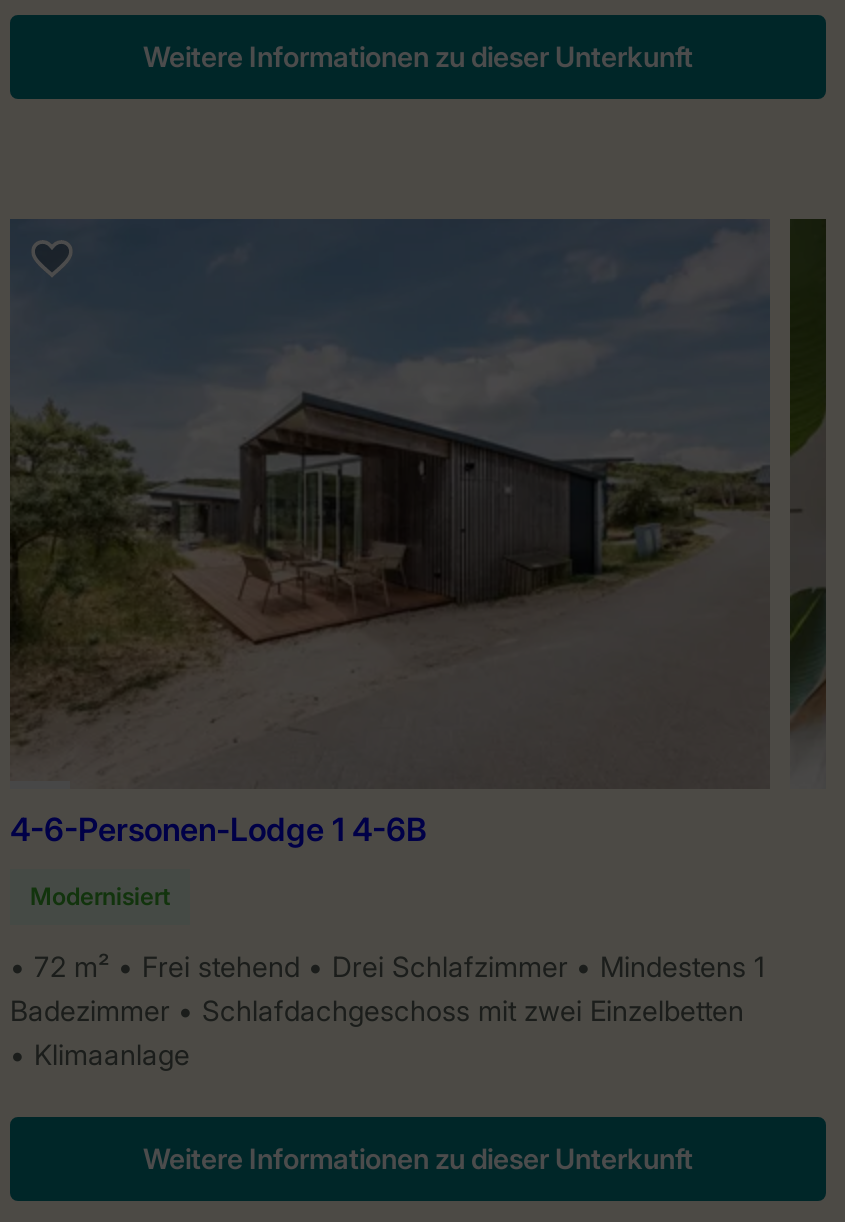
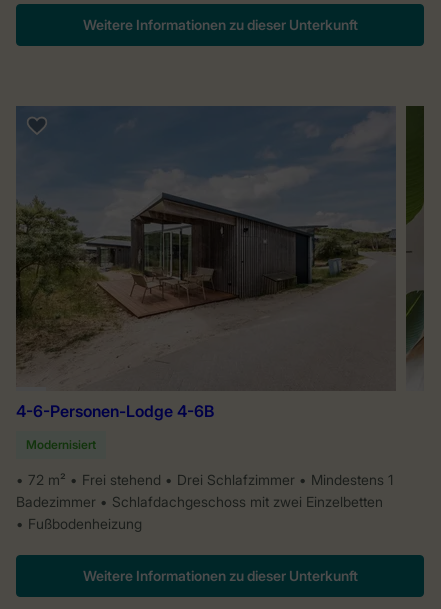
[10,809,426,849] 4-6-Personen-Lodge 1 4-6B -> [16,401,214,421] 4-6-Personen-Lodge 4-6B
[34,1037,190,1071] Klimaanlage -> [28,515,142,532] Fußbodenheizung

